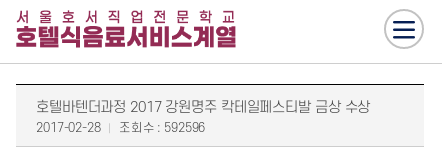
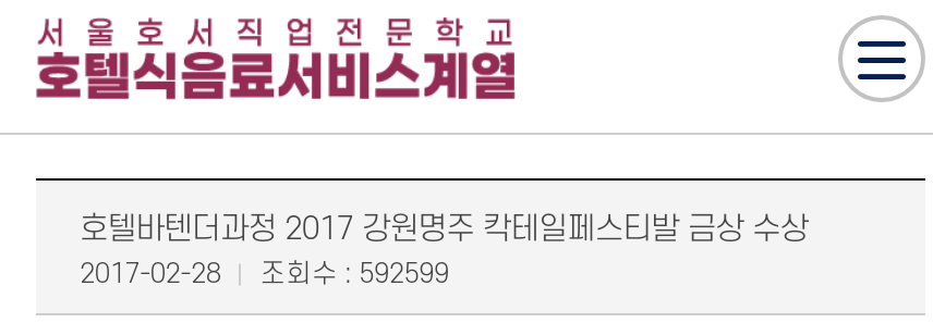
[36,121,205,135] 2017-02-28 조회수 : 592596 -> [80,259,449,289] 2017-02-28 조회수 : 592599

